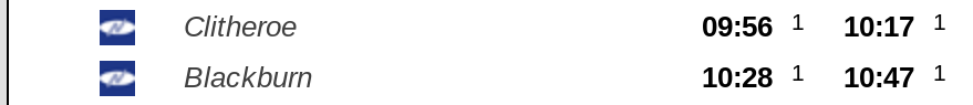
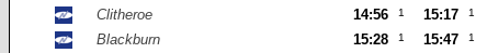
[702,10,773,43] 09:56 -> [353,6,388,23] 14:56
[843,10,914,43] 10:17 -> [423,6,458,23] 15:17
[702,61,773,94] 10:28 -> [353,31,388,48] 15:28
[843,61,914,94] 10:47 -> [423,31,458,48] 15:47

